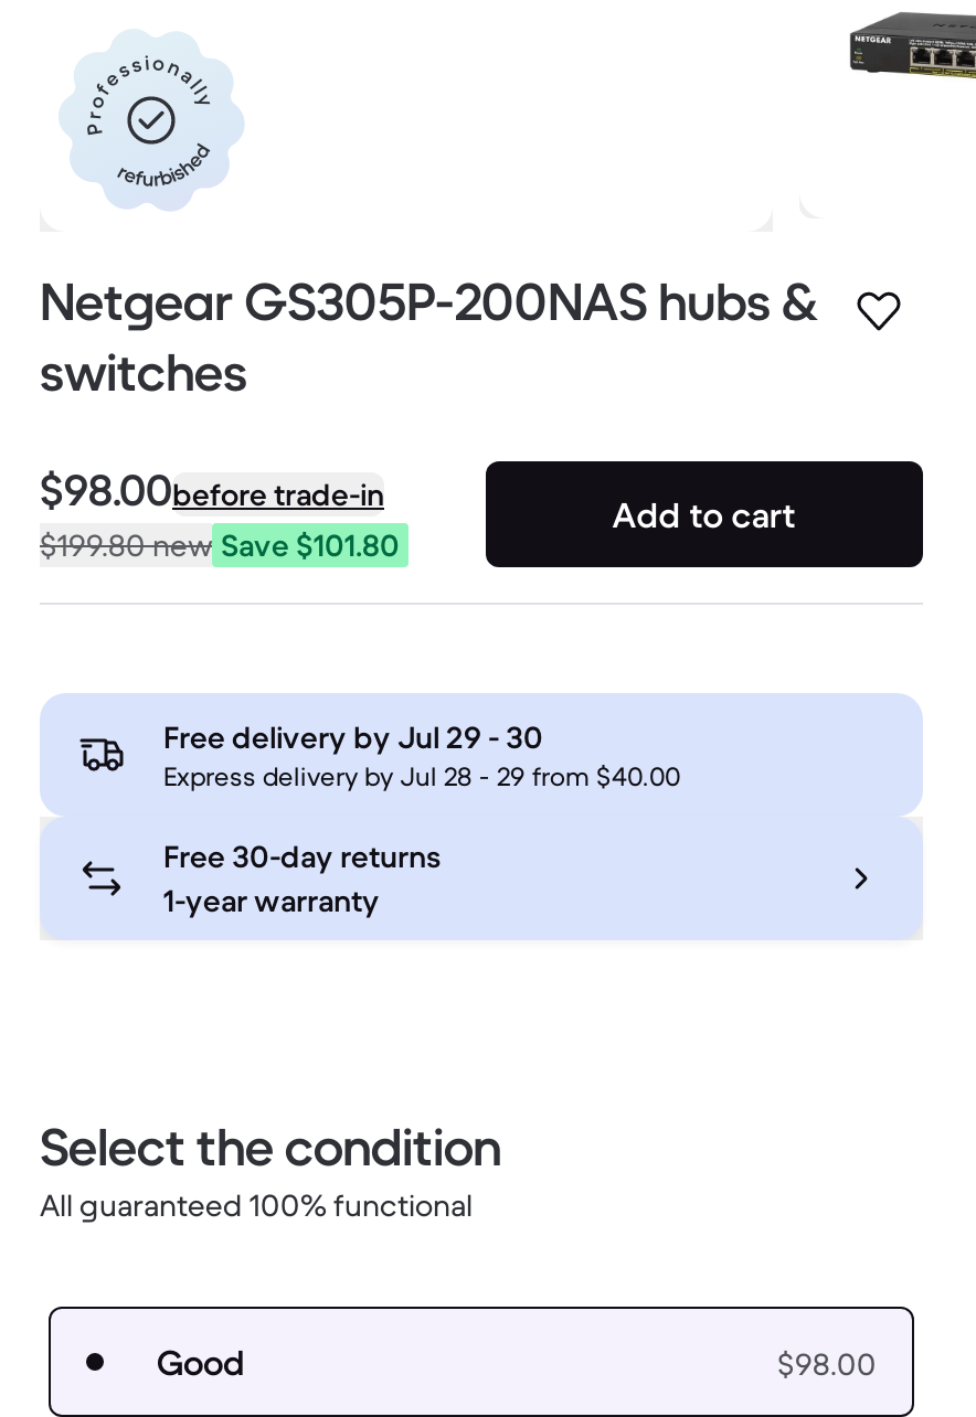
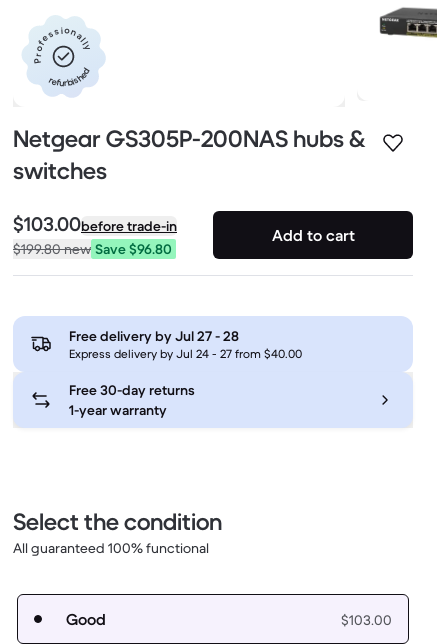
[40,464,384,520] $98.00before trade-in -> [13,212,177,237] $103.00before trade-in
[40,526,400,566] $199.80new Save $101.80 -> [13,240,172,258] $199.80new Save $96.80
[163,718,543,758] Free delivery by Jul 29 - 30 -> [69,327,239,345] Free delivery by Jul 27 - 28
[163,760,680,793] Express delivery by Jul 28 - 29 from $40.00 -> [69,346,302,361] Express delivery by Jul 24 - 27 from $40.00
[777,1345,877,1385] $98.00 -> [341,611,392,629] $103.00

